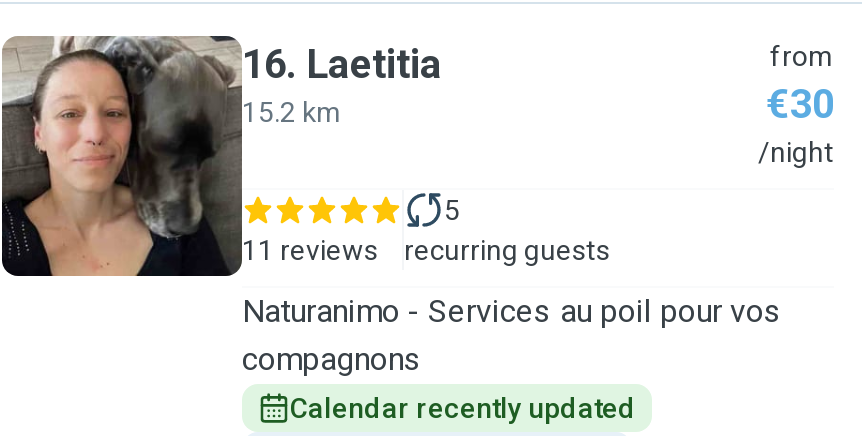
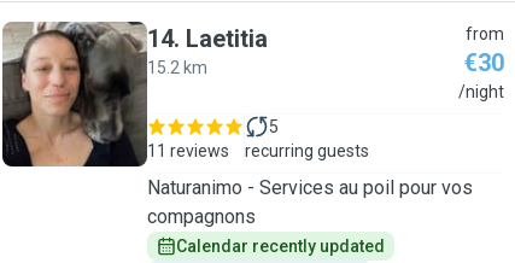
[242,40,442,88] 16. Laetitia -> [147,24,268,53] 14. Laetitia

